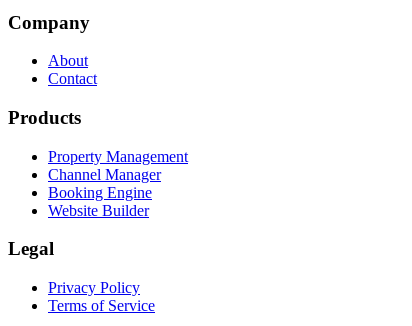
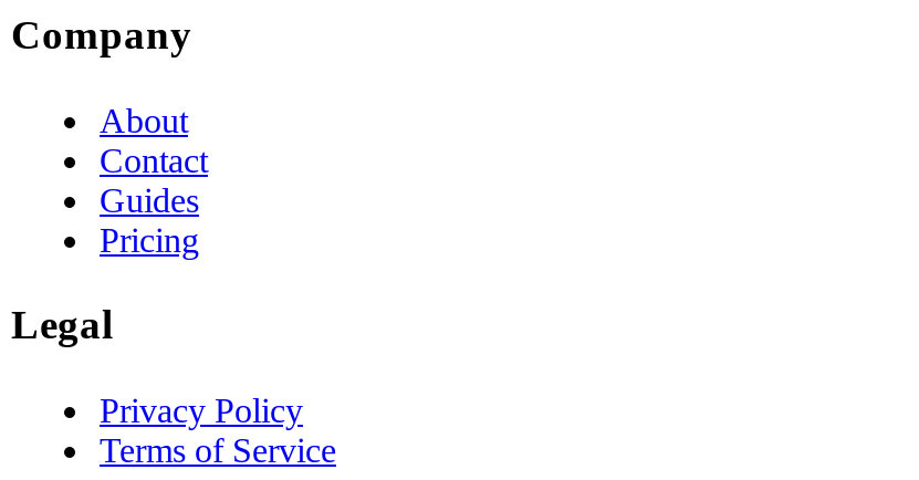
[8,107,188,219] Products | Property Management | Channel Manager | Booking Engine | Website Builder -> [100,181,199,258] Guides | Pricing

